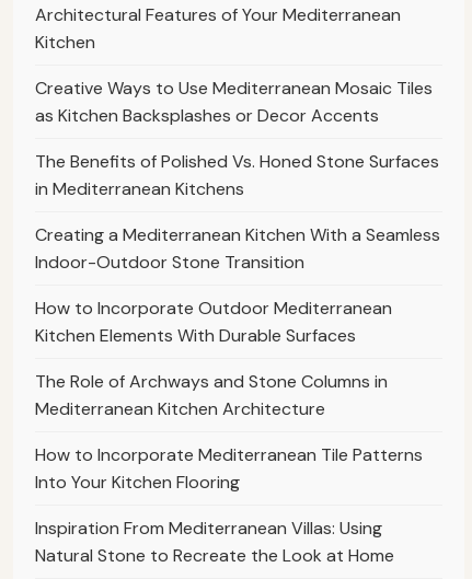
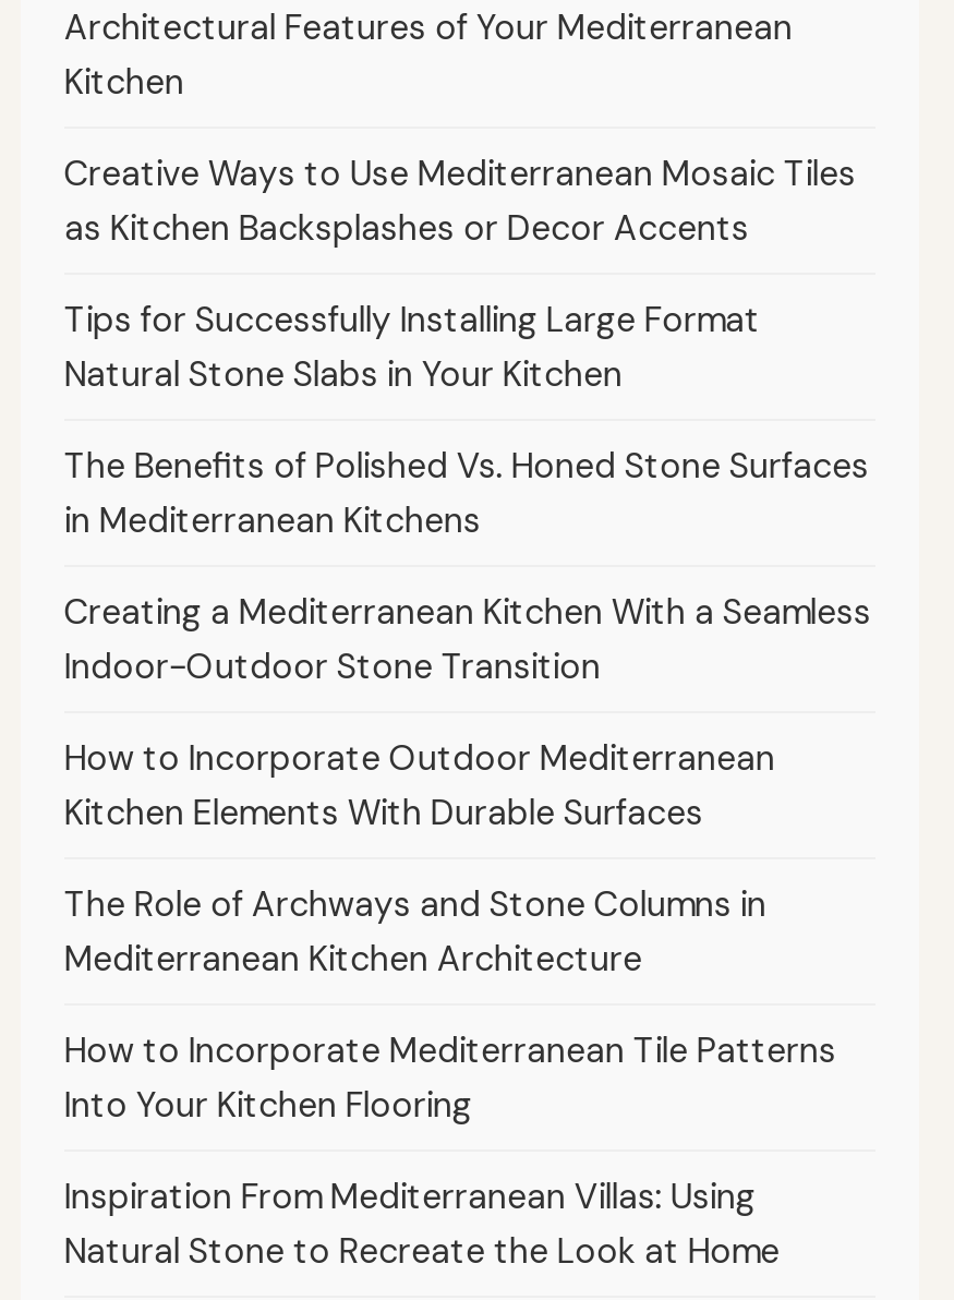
none -> [64,298,760,398] Tips for Successfully Installing Large Format | Natural Stone Slabs in Your Kitchen

